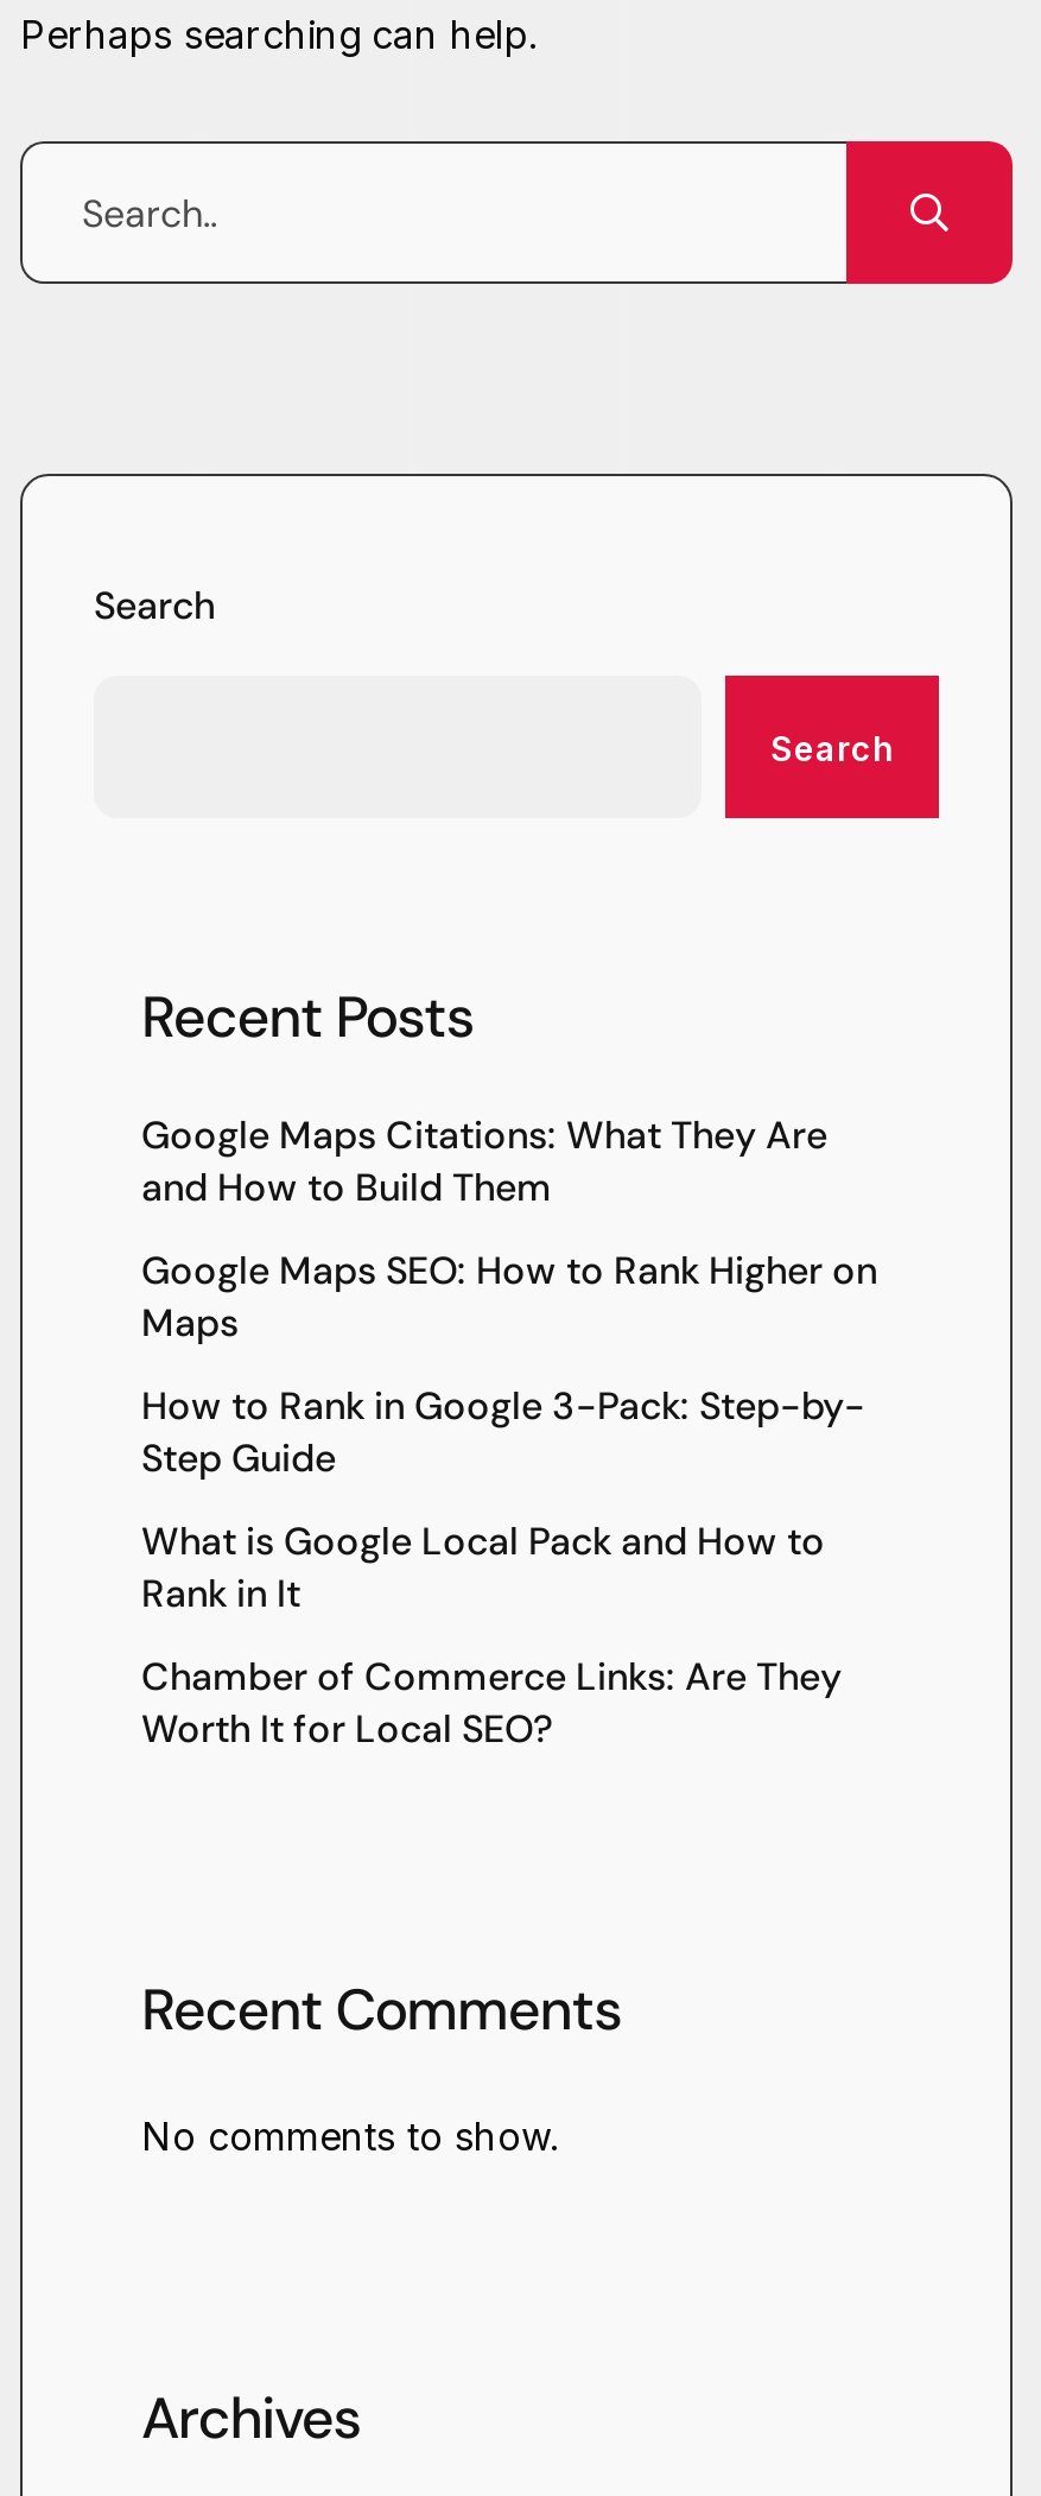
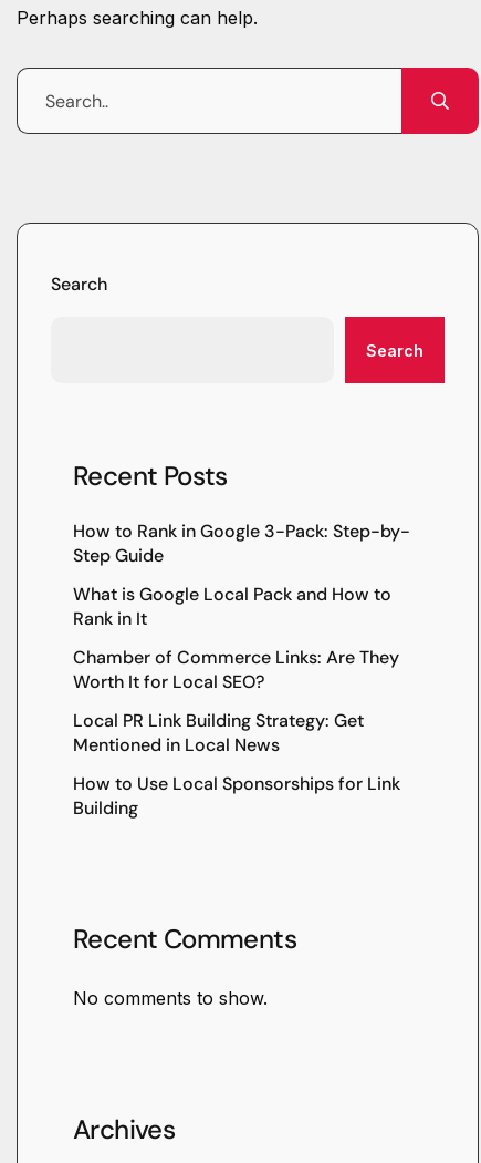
[141,1110,877,1348] Google Maps Citations: What They Are | and How to Build Them | Google Maps SEO: How to Rank Higher on | Maps -> none
moved [141,1381,865,1754] -> [73,519,410,693]: How to Rank in Google 3-Pack: Step-by- | Step Guide | What is Google Local Pack and How to | Rank in It | Chamber of Commerce Links: Are They | Worth It for Local SEO?
none -> [73,709,400,820] Local PR Link Building Strategy: Get | Mentioned in Local News | How to Use Local Sponsorships for Link | Building

